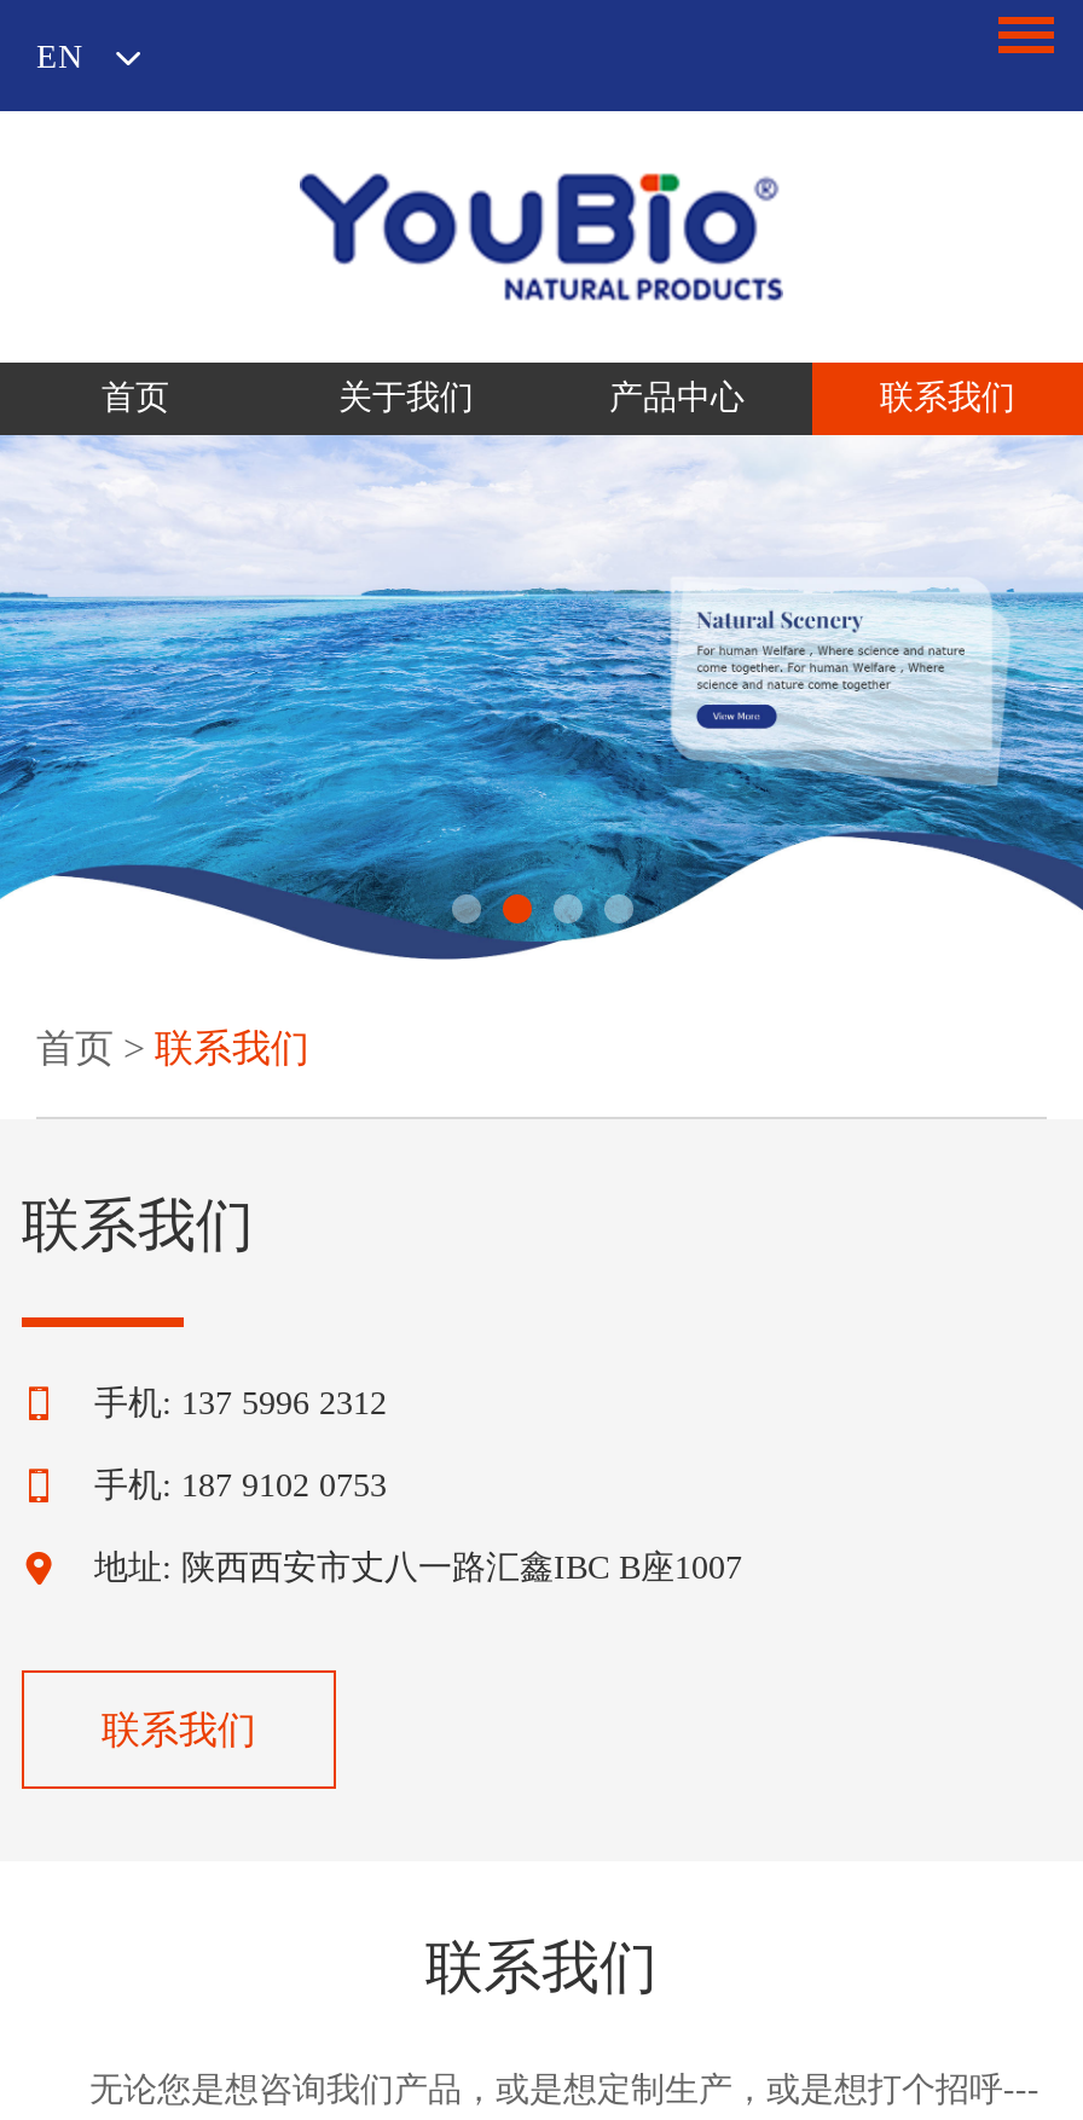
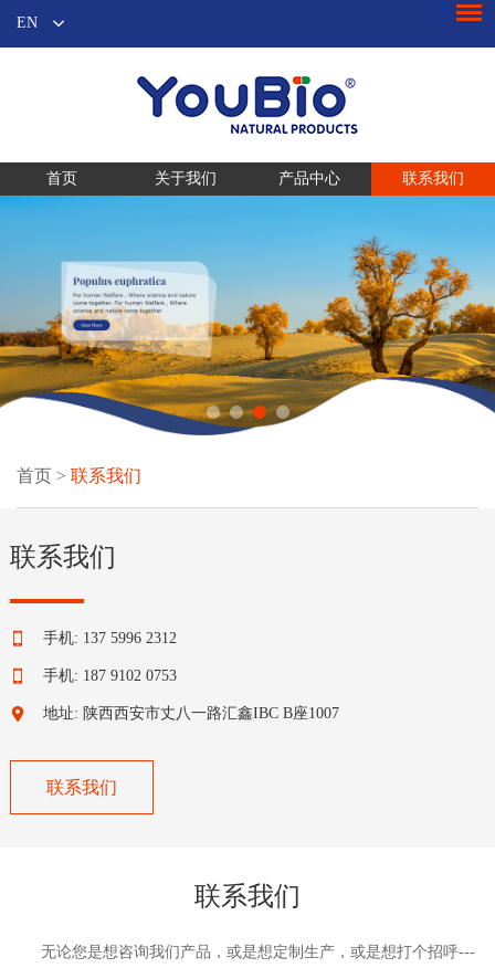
[7,433,1076,945] [image] -> [3,194,492,428] [image]

